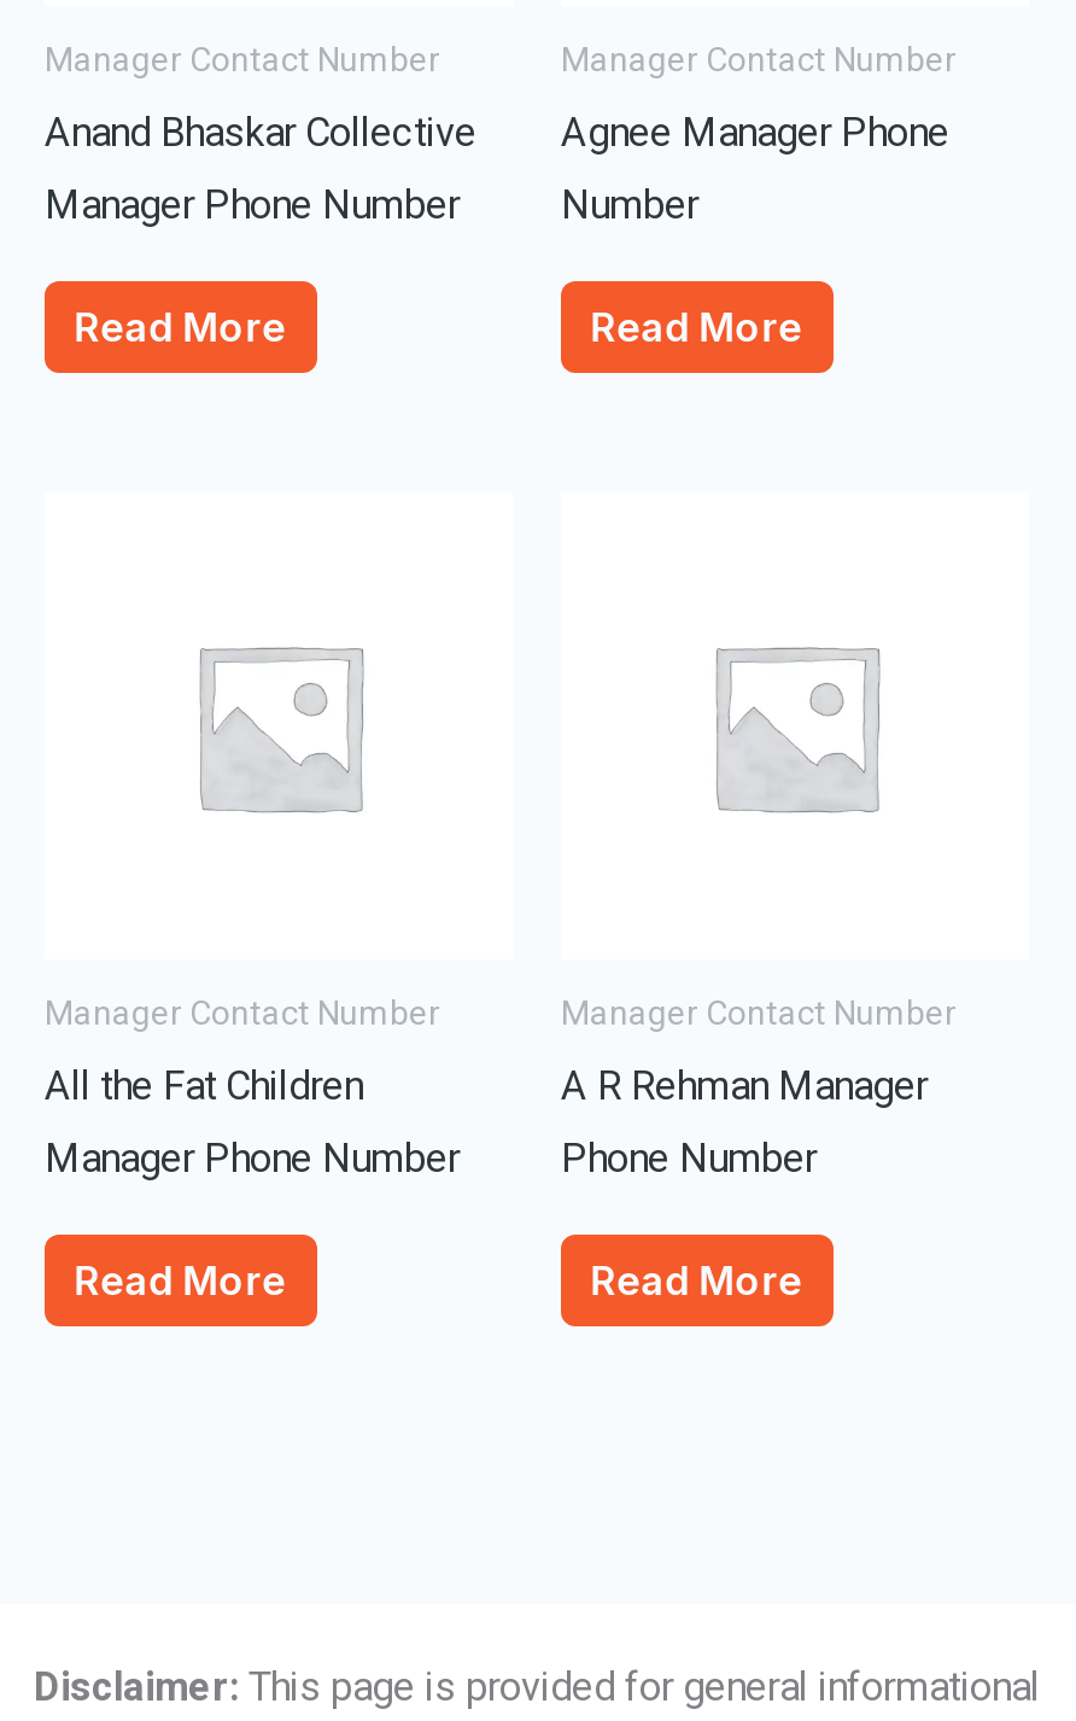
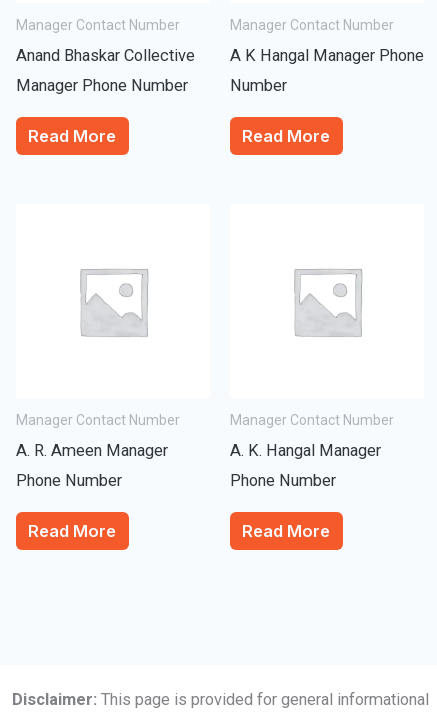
[561,110,949,155] Agnee Manager Phone -> [230,46,424,65] A K Hangal Manager Phone
[45,1063,363,1109] All the Fat Children -> [16,441,168,460] A. R. Ameen Manager
[561,1063,928,1109] A R Rehman Manager -> [230,441,381,460] A. K. Hangal Manager
[45,1136,460,1182] Manager Phone Number -> [16,471,122,490] Phone Number

